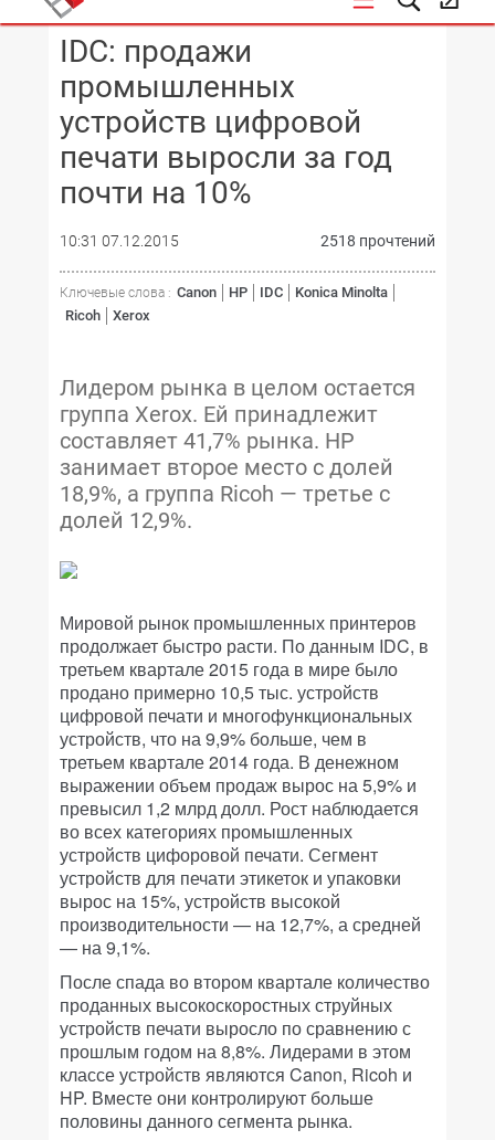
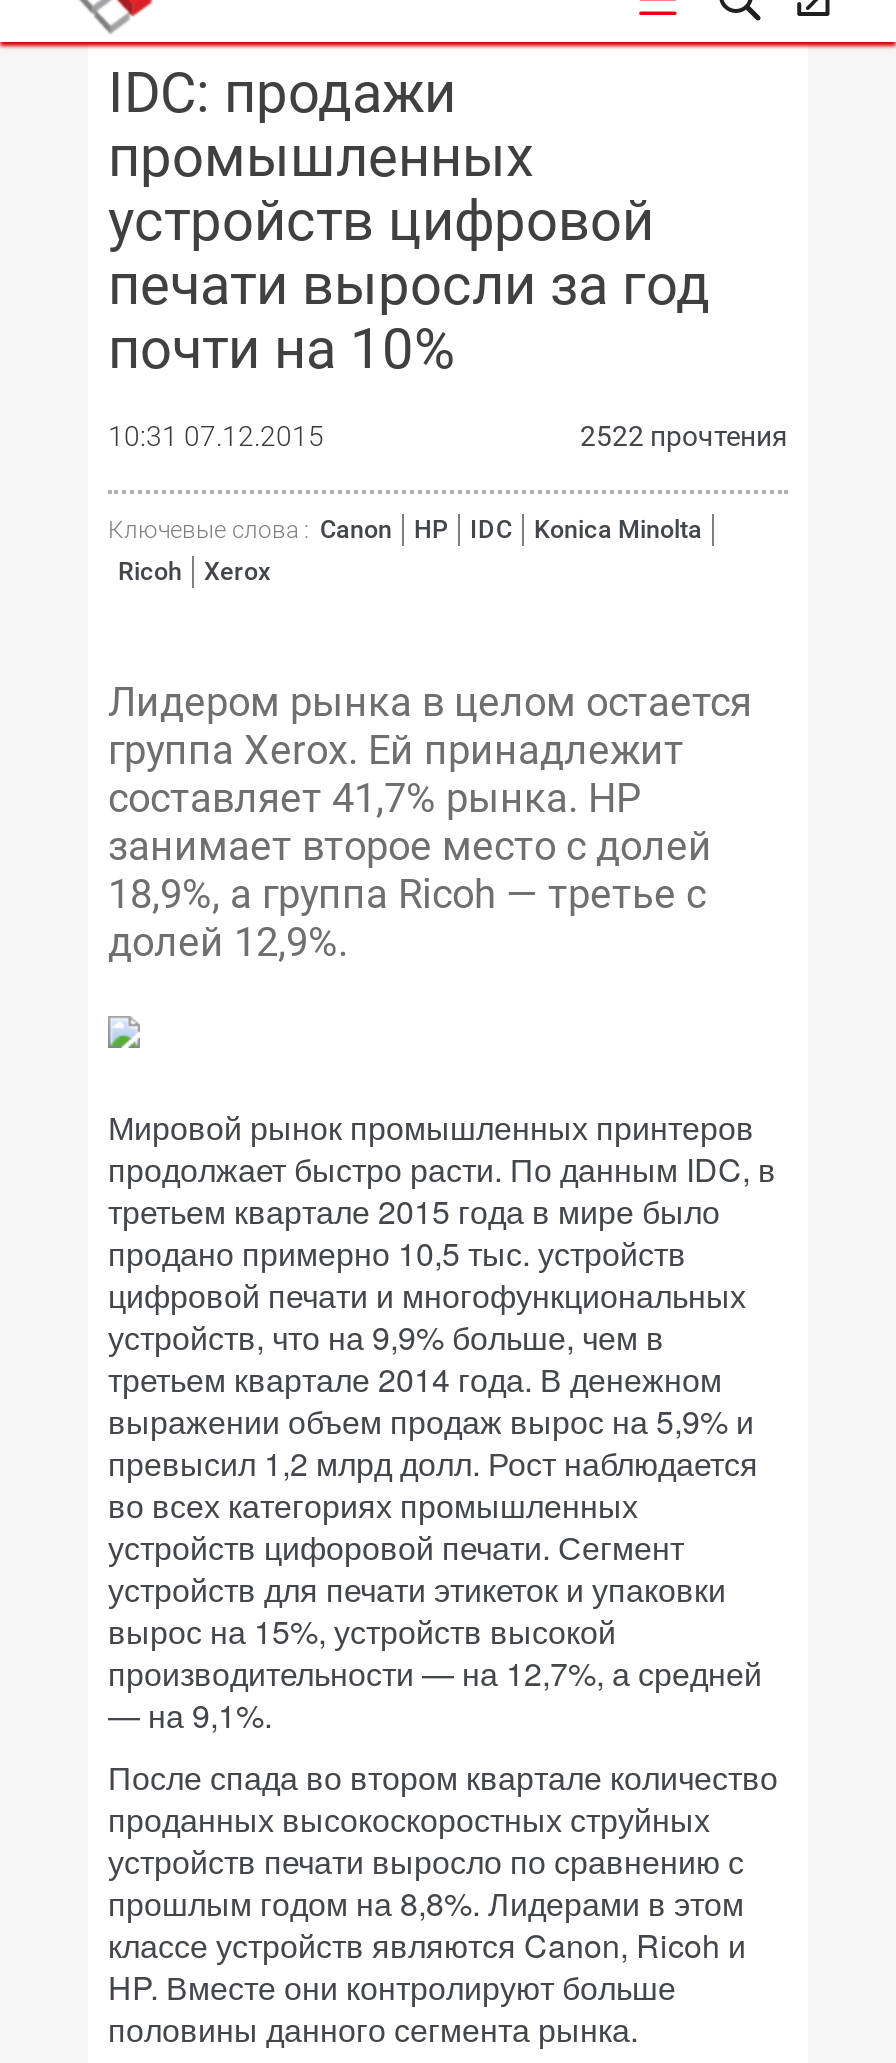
[320,232,435,250] 2518 прочтений -> [580,420,788,452] 2522 прочтения

